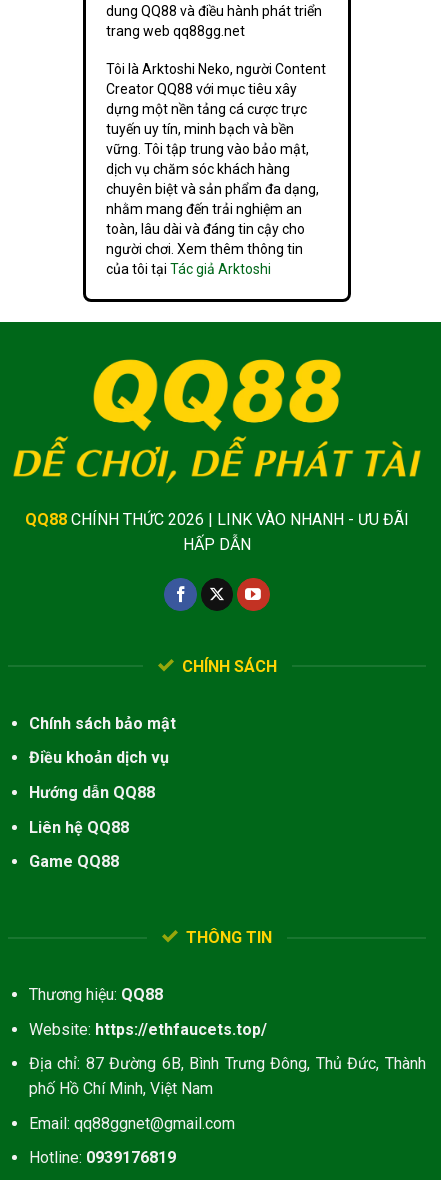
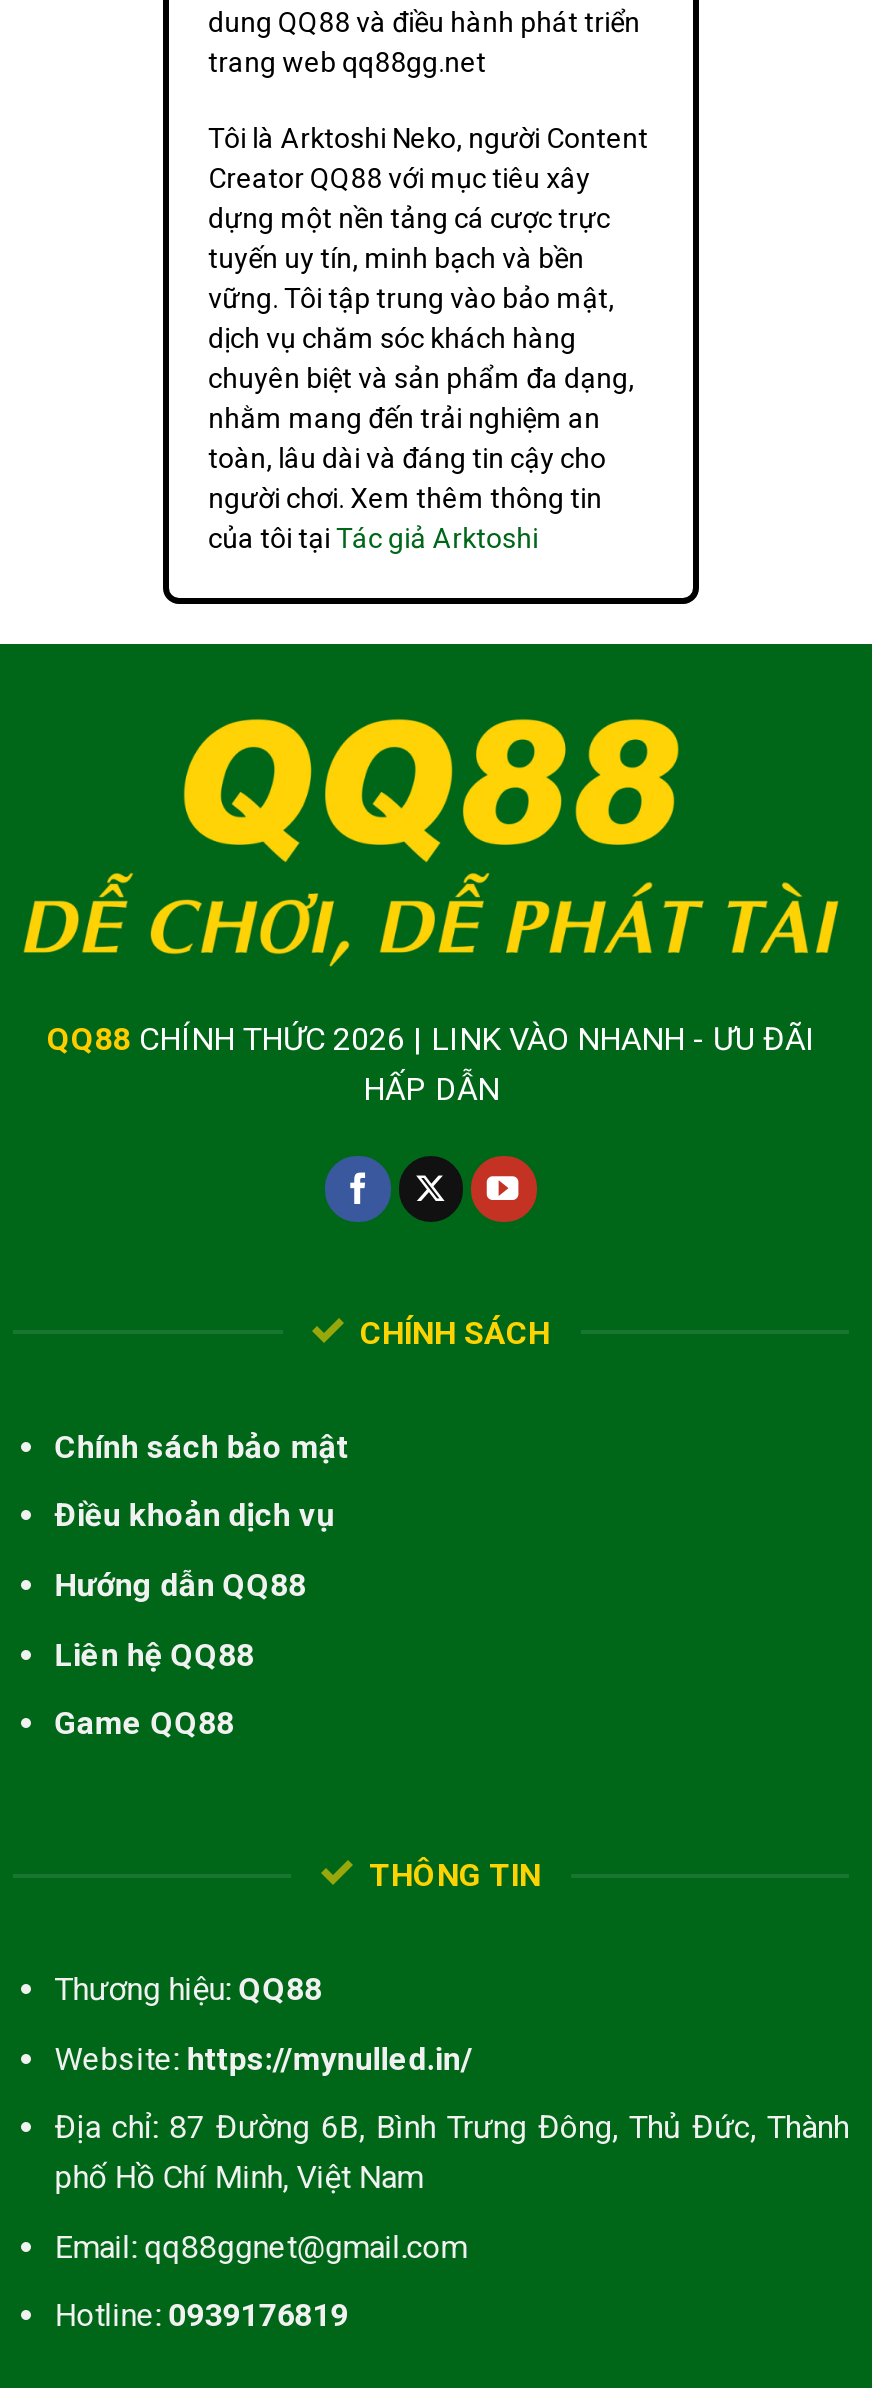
[29,1020,267,1039] Website: https://ethfaucets.top/ -> [55,2039,473,2077] Website: https://mynulled.in/

